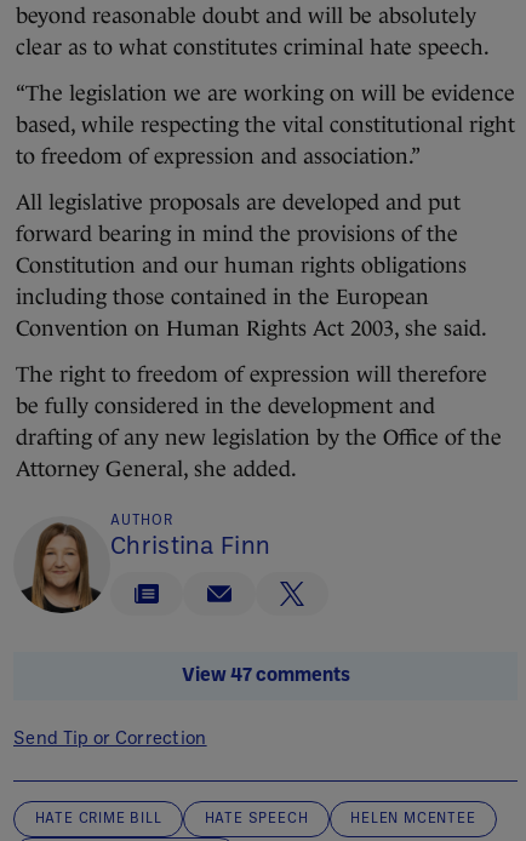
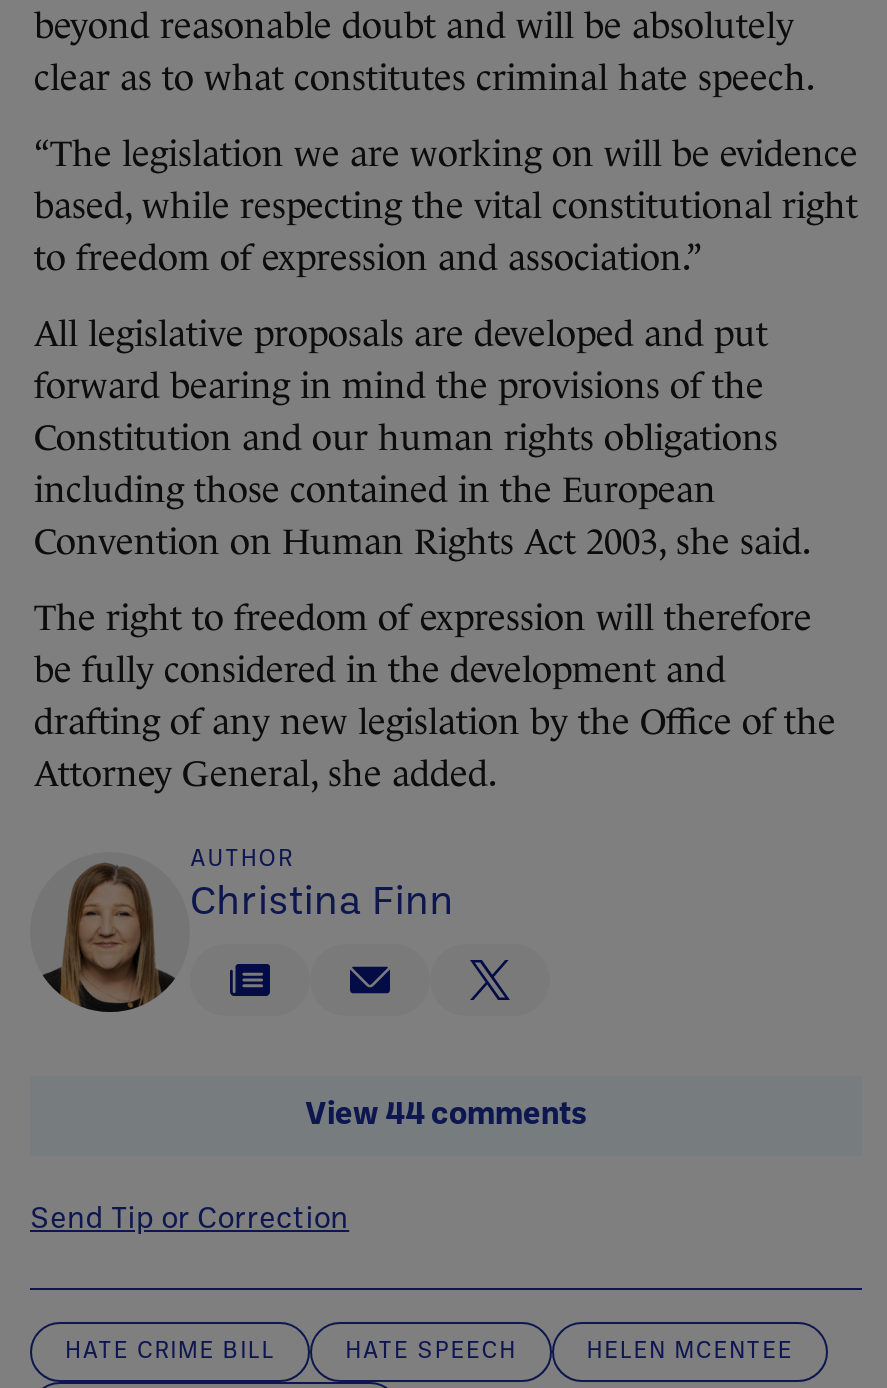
[181,667,350,686] View 47 comments -> [305,1101,587,1133] View 44 comments

